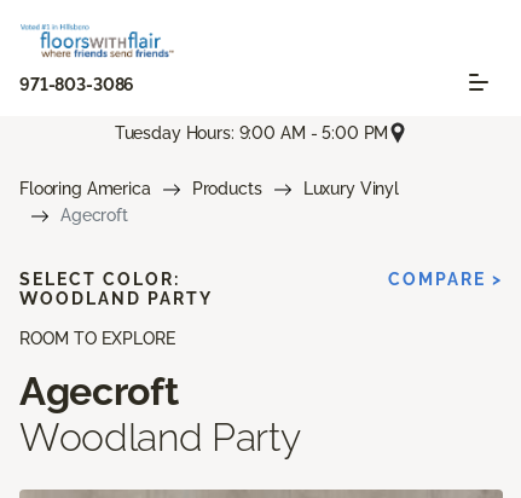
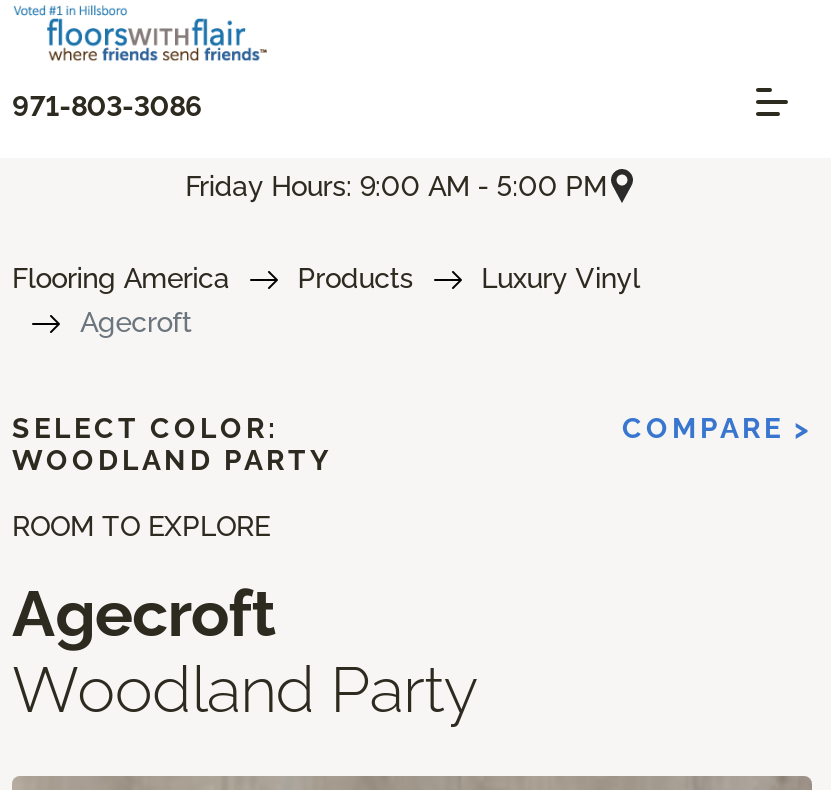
[114,123,388,142] Tuesday Hours: 9:00 AM - 5:00 PM -> [185,169,607,201] Friday Hours: 9:00 AM - 5:00 PM

